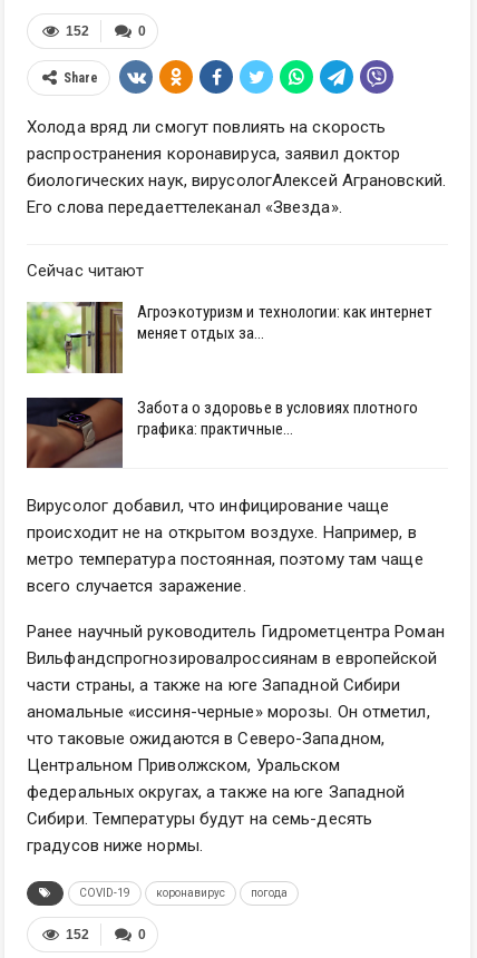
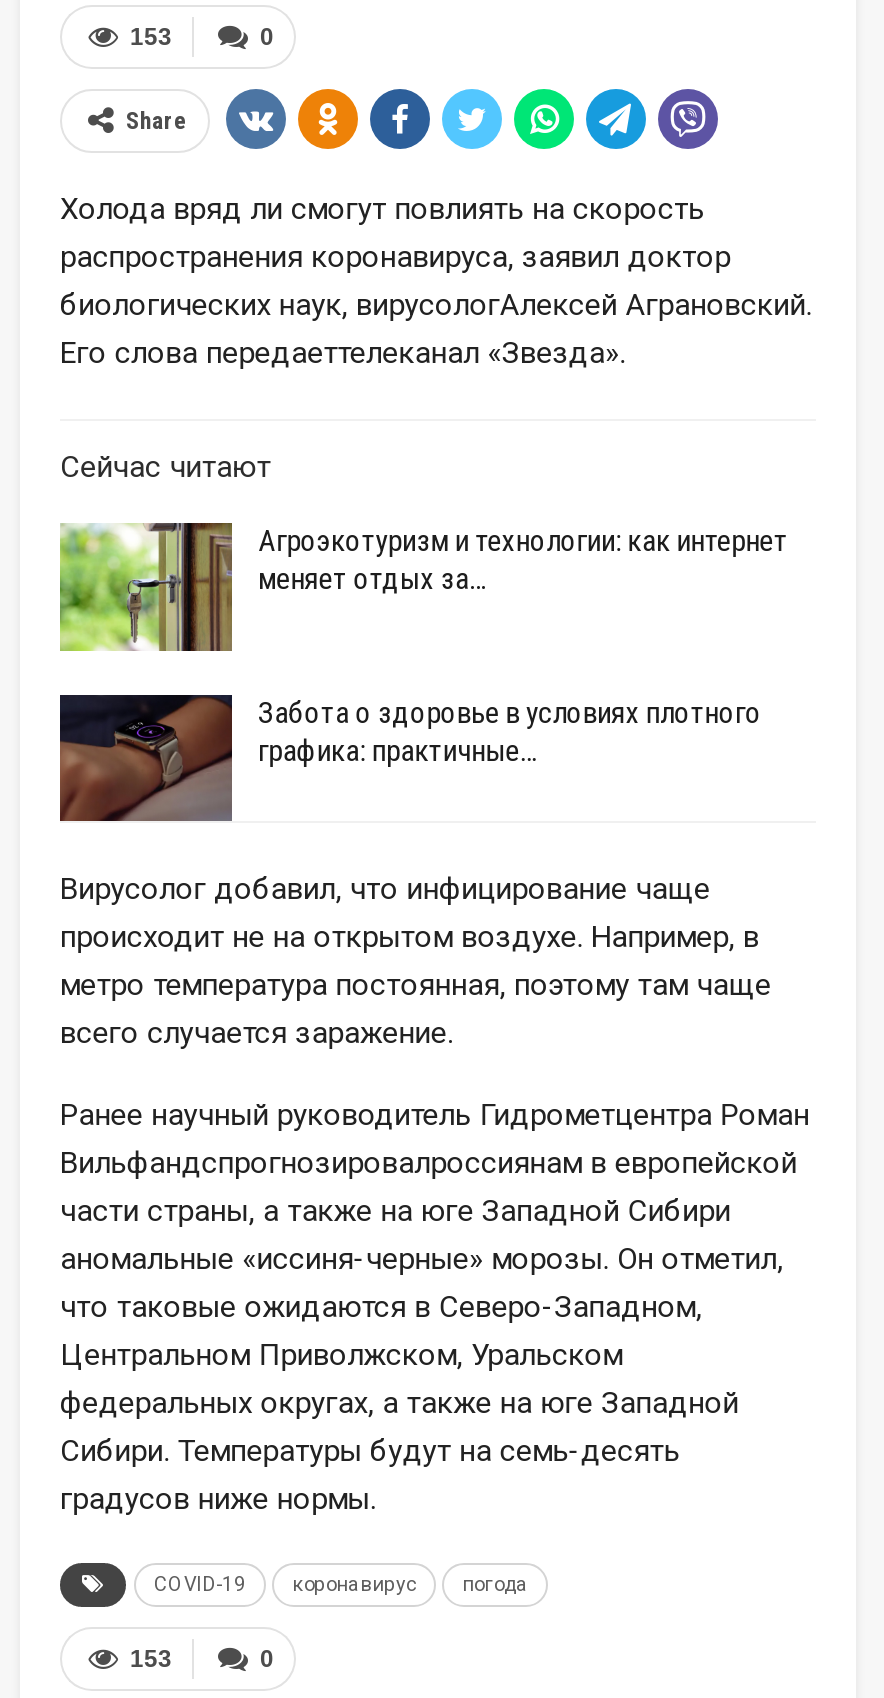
[66,23,89,39] 152 -> [130,23,172,51] 153
[66,927,89,943] 152 -> [130,1645,172,1673] 153

